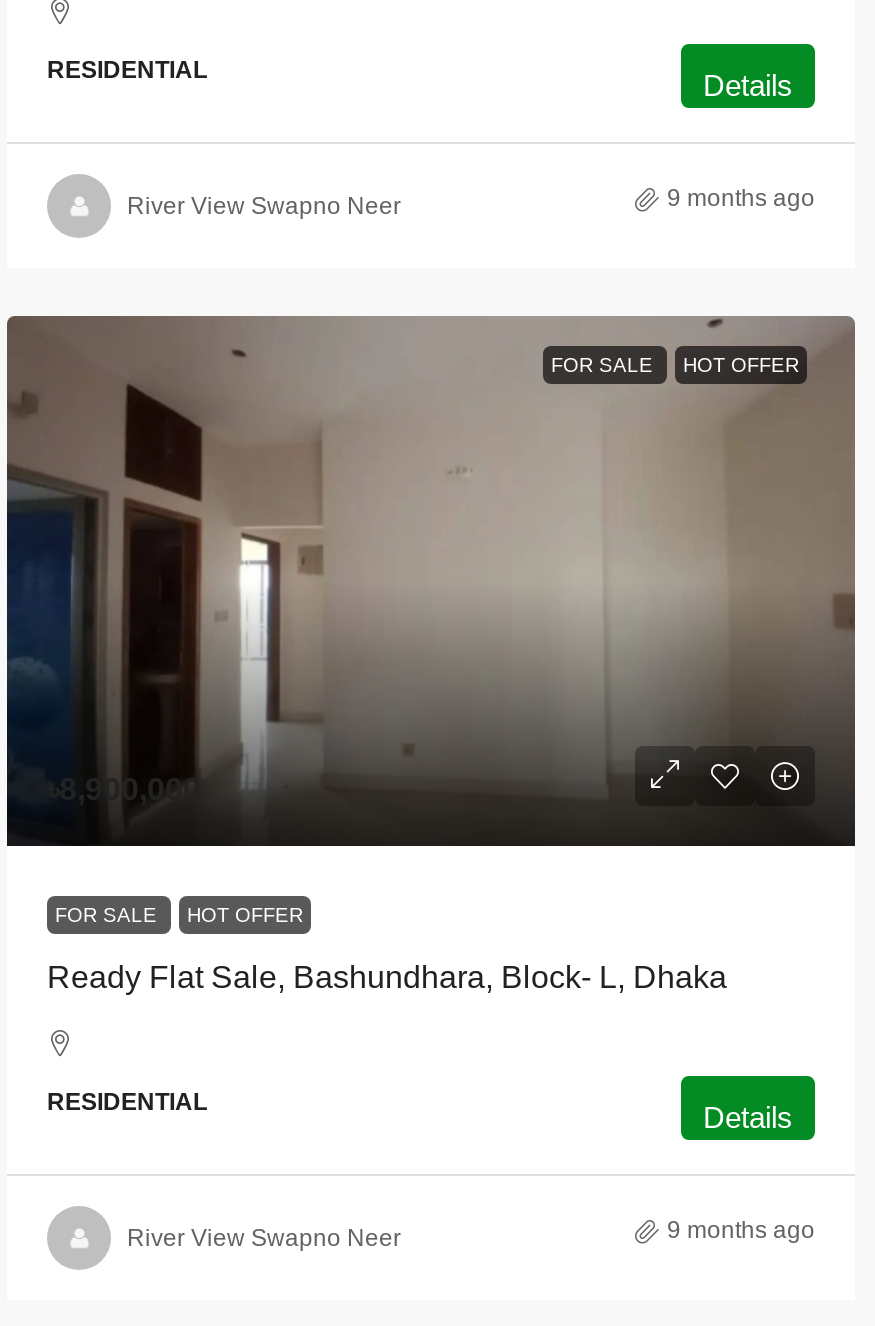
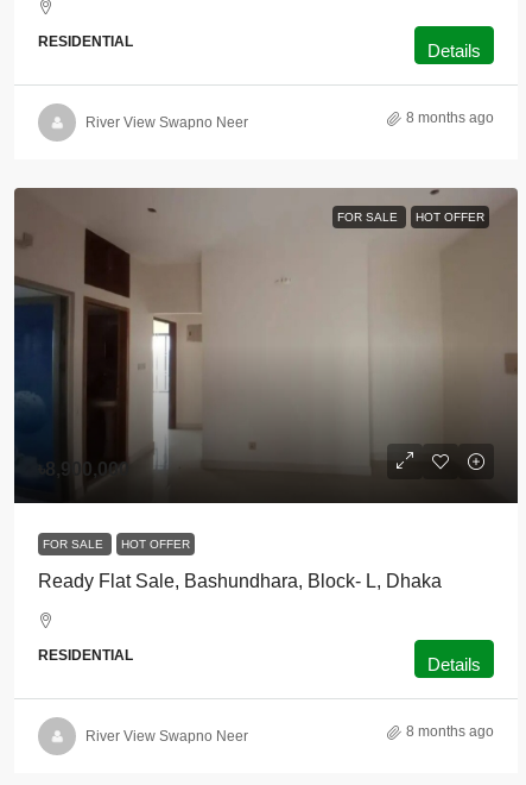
[667,185,815,213] 9 months ago -> [406,110,494,127] 8 months ago
[667,1217,815,1245] 9 months ago -> [406,724,494,740] 8 months ago

